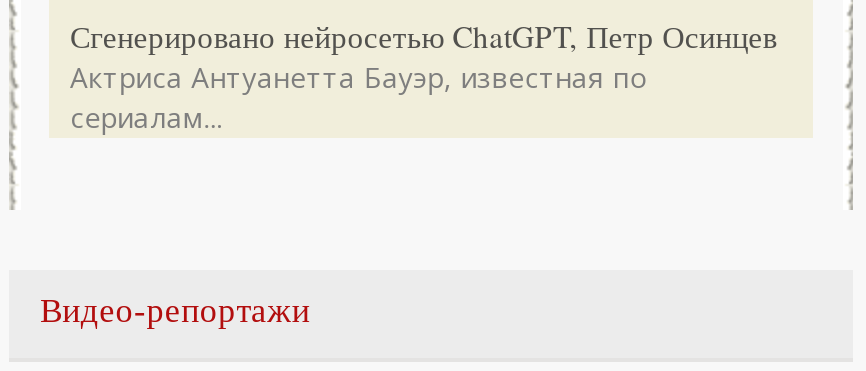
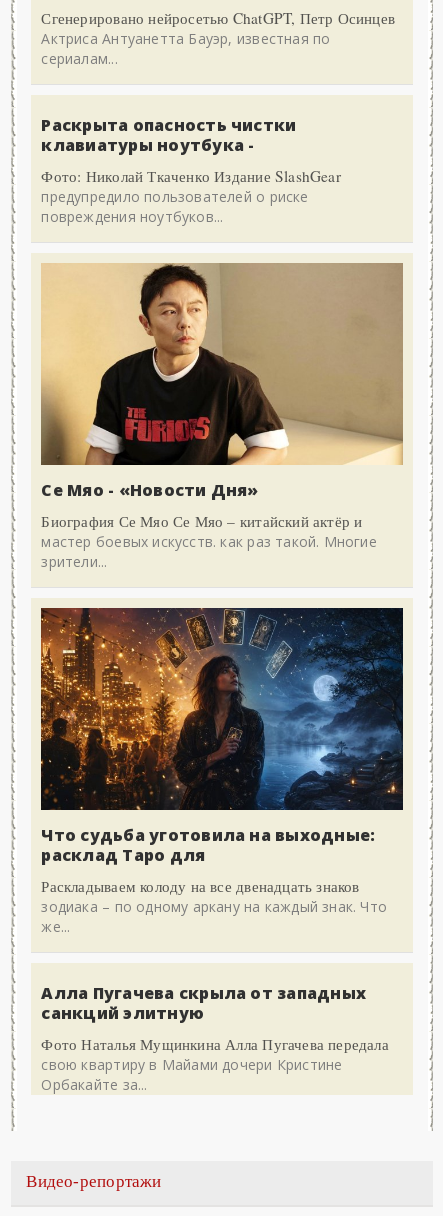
none -> [40,262,404,571] [image] | Се Мяо - «Новости Дня» | Биография Се Мяо Се Мяо – китайский актёр и | мастер боевых искусств. как раз такой. Многие | зрители...
none -> [40,607,404,1094] [image] | Что судьба уготовила на выходные: | расклад Таро для | Раскладываем колоду на все двенадцать знаков | зодиака – по одному аркану на каждый знак. Что | же... | Алла Пугачева скрыла от западных | санкций элитную | Фото Наталья Мущинкина Алла Пугачева передала | свою квартиру в Майами дочери Кристине | Орбакайте за...
none -> [41,114,341,226] Раскрыта опасность чистки | клавиатуры ноутбука - | Фото: Николай Ткаченко Издание SlashGear | предупредило пользователей о риске | повреждения ноутбуков...

